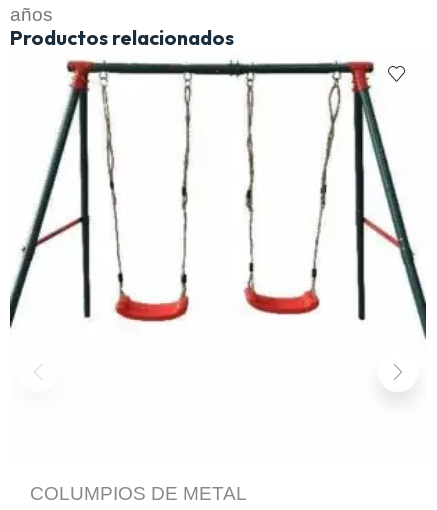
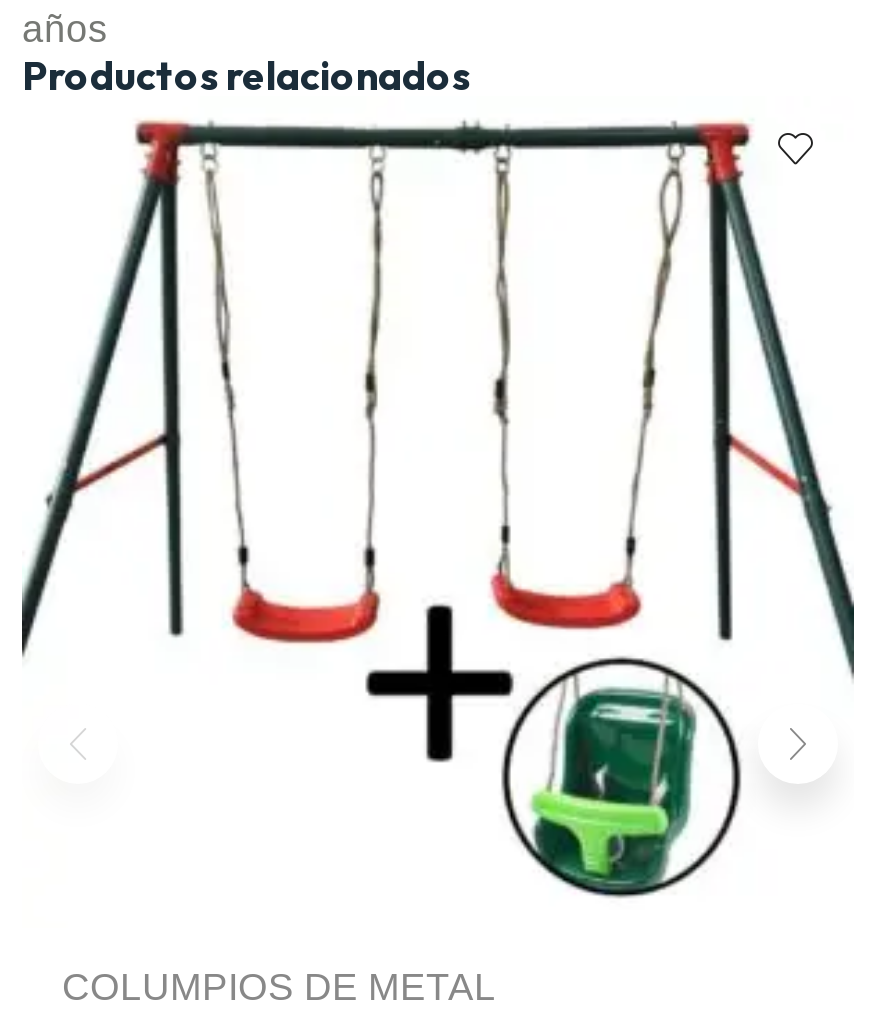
none -> [364,602,742,900] [image]

